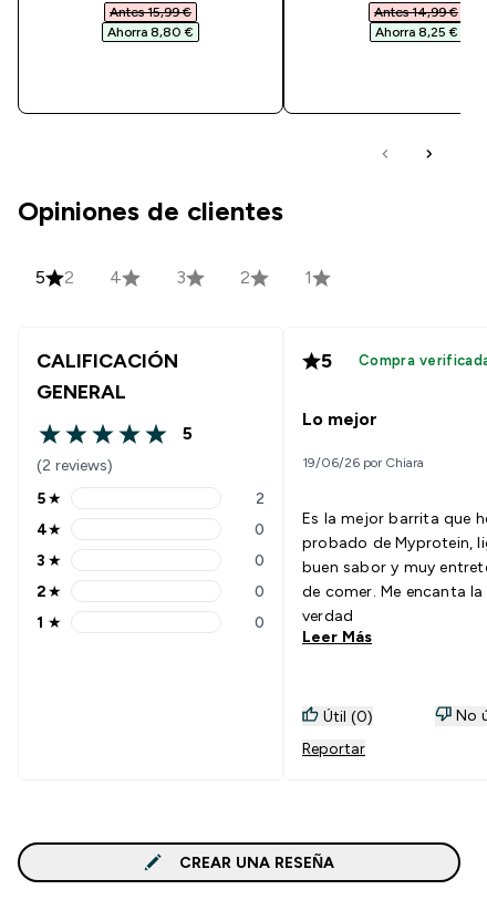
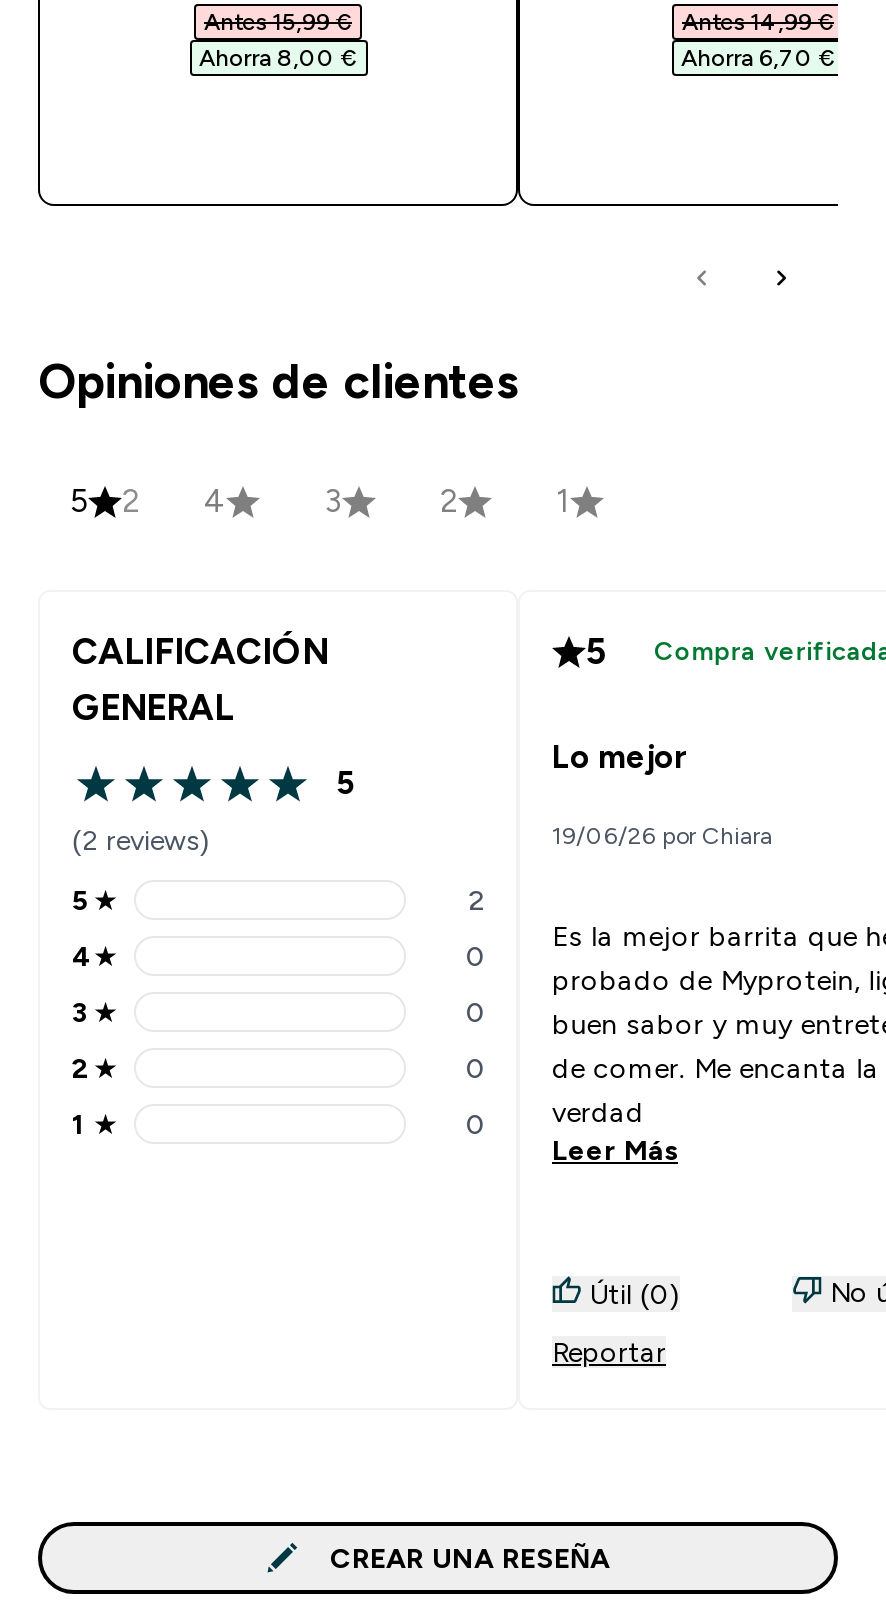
[107,24,194,40] Ahorra 8,80 € -> [199,43,357,71] Ahorra 8,00 €
[375,24,458,40] Ahorra 8,25 € -> [681,43,835,71] Ahorra 6,70 €

